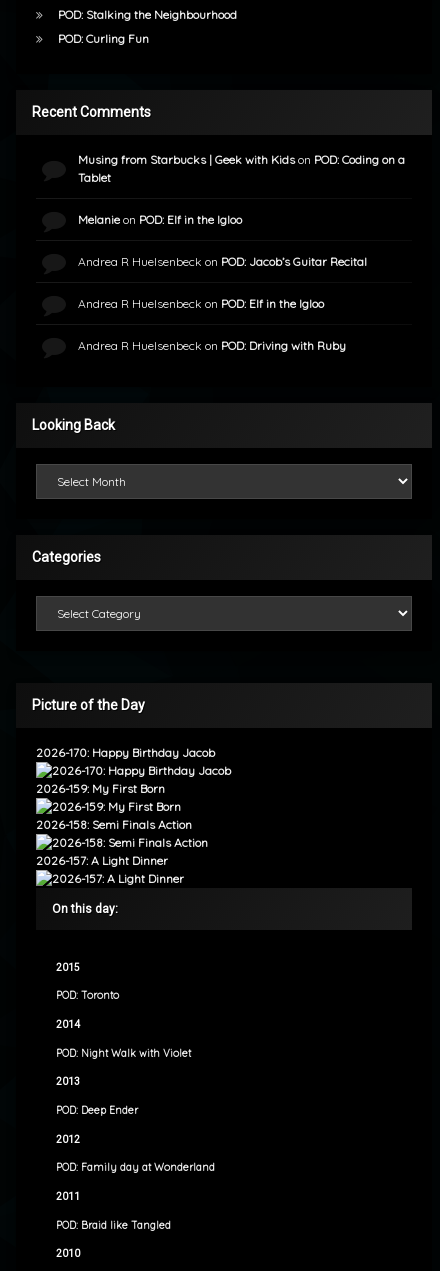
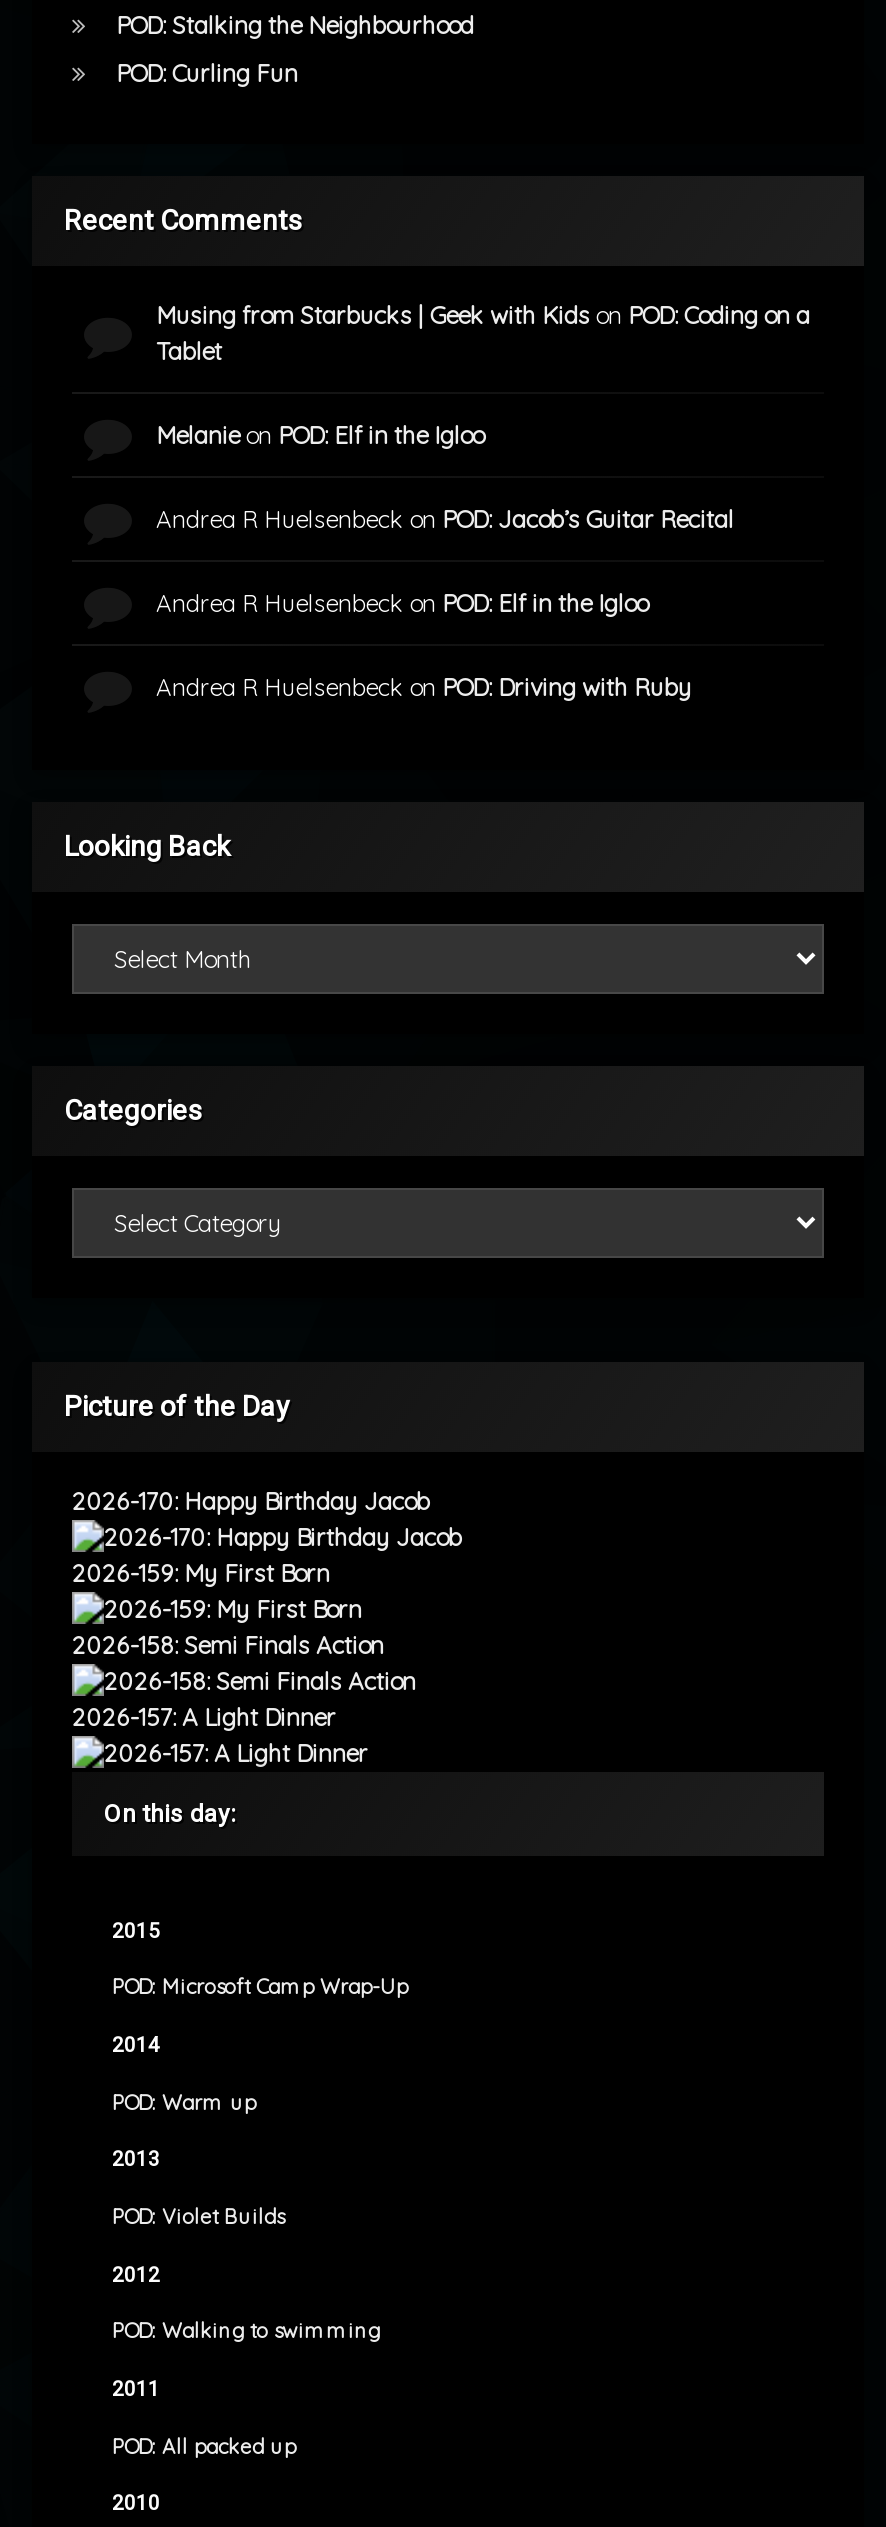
[56,989,119,1002] POD: Toronto -> [112,1974,408,2000] POD: Microsoft Camp Wrap-Up
[56,1047,191,1060] POD: Night Walk with Violet -> [112,2089,256,2115] POD: Warm up
[56,1104,138,1117] POD: Deep Ender -> [112,2204,284,2230] POD: Violet Builds
[56,1161,215,1174] POD: Family day at Wonderland -> [112,2318,380,2344] POD: Walking to swimming
[56,1219,171,1232] POD: Braid like Tangled -> [112,2433,296,2459] POD: All packed up

